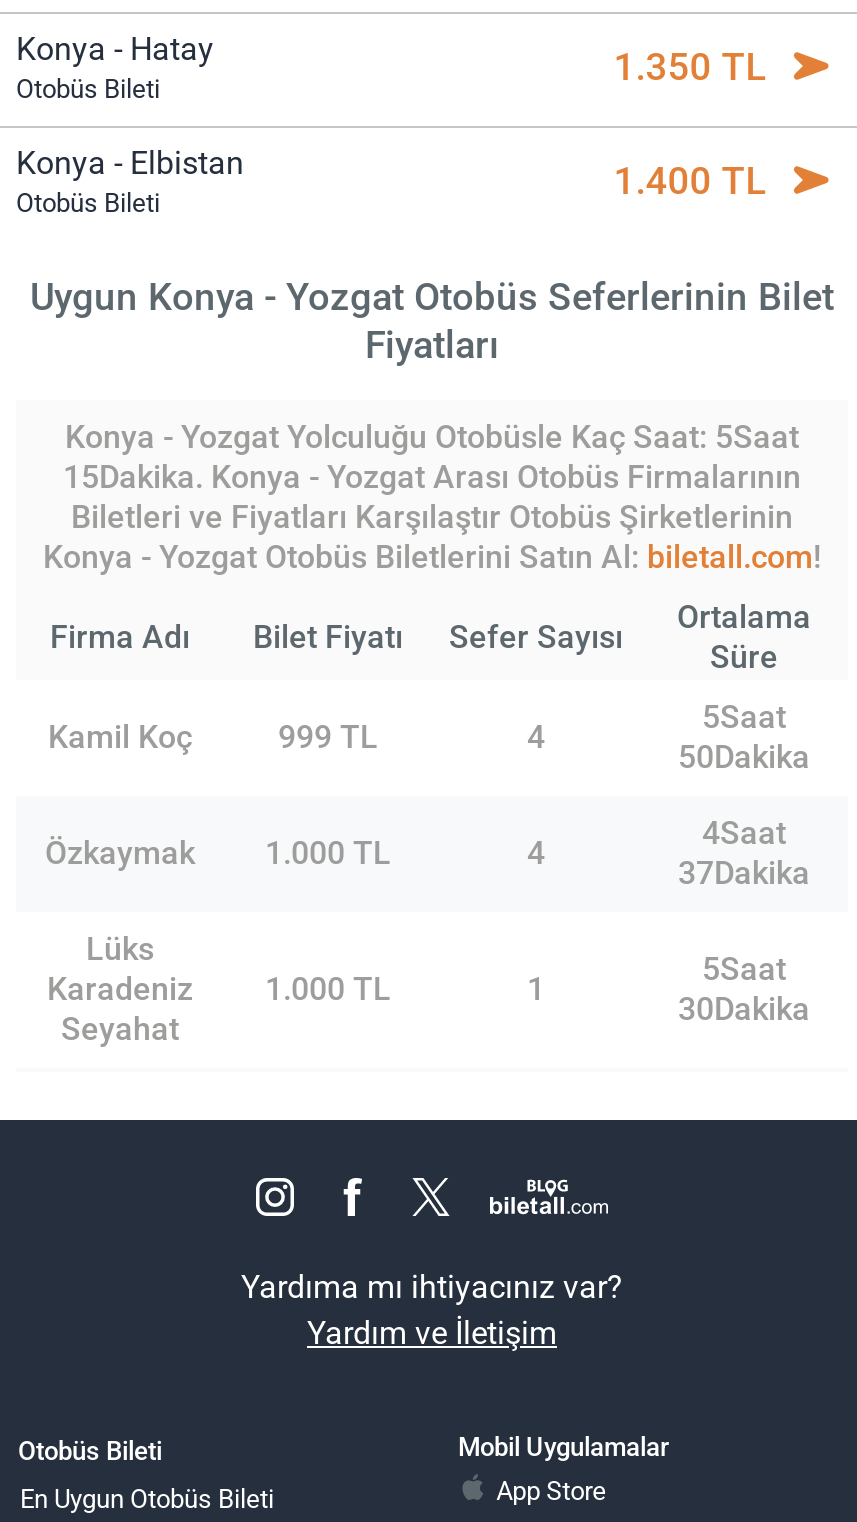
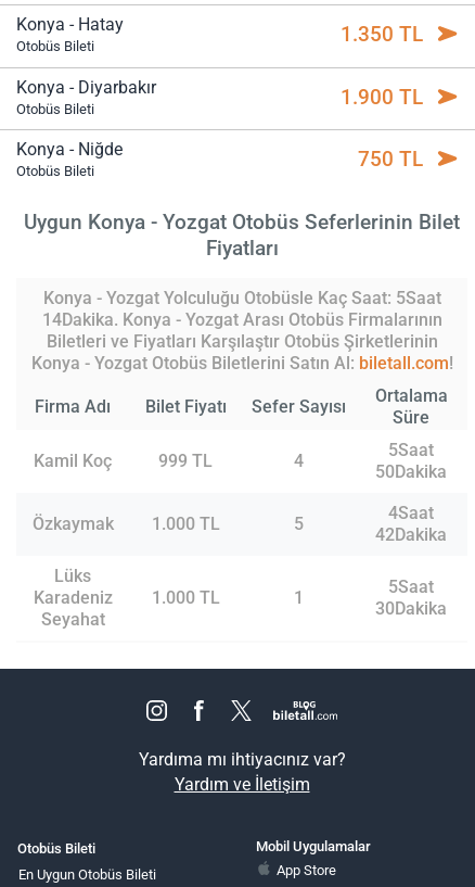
[16,145,244,183] Konya - Elbistan -> [16,77,156,97] Konya - Diyarbakır
[613,159,765,205] 1.400 TL -> [16,84,423,179] 1.900 TL | Konya - Niğde | Otobüs Bileti | 750 TL
[63,459,801,497] 15Dakika. Konya - Yozgat Arası Otobüs Firmalarının -> [42,310,442,330] 14Dakika. Konya - Yozgat Arası Otobüs Firmalarının
[527,835,545,873] 4 -> [293,514,303,535] 5
[678,855,810,893] 37Dakika -> [375,525,447,545] 42Dakika

